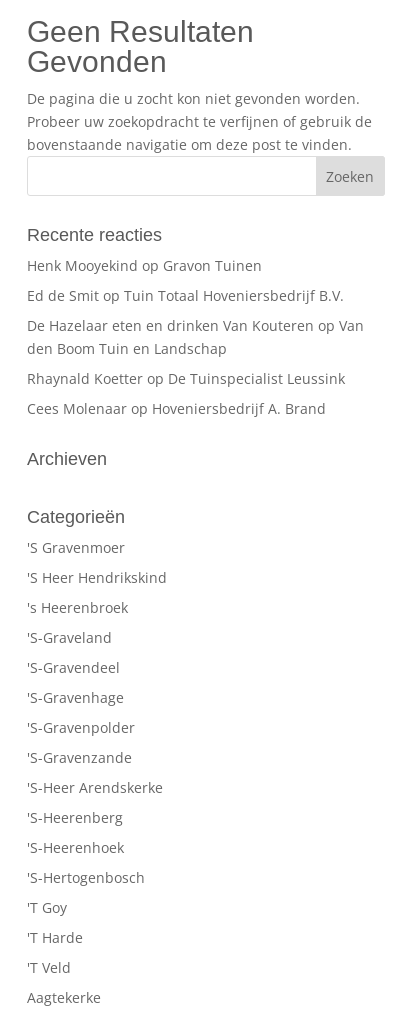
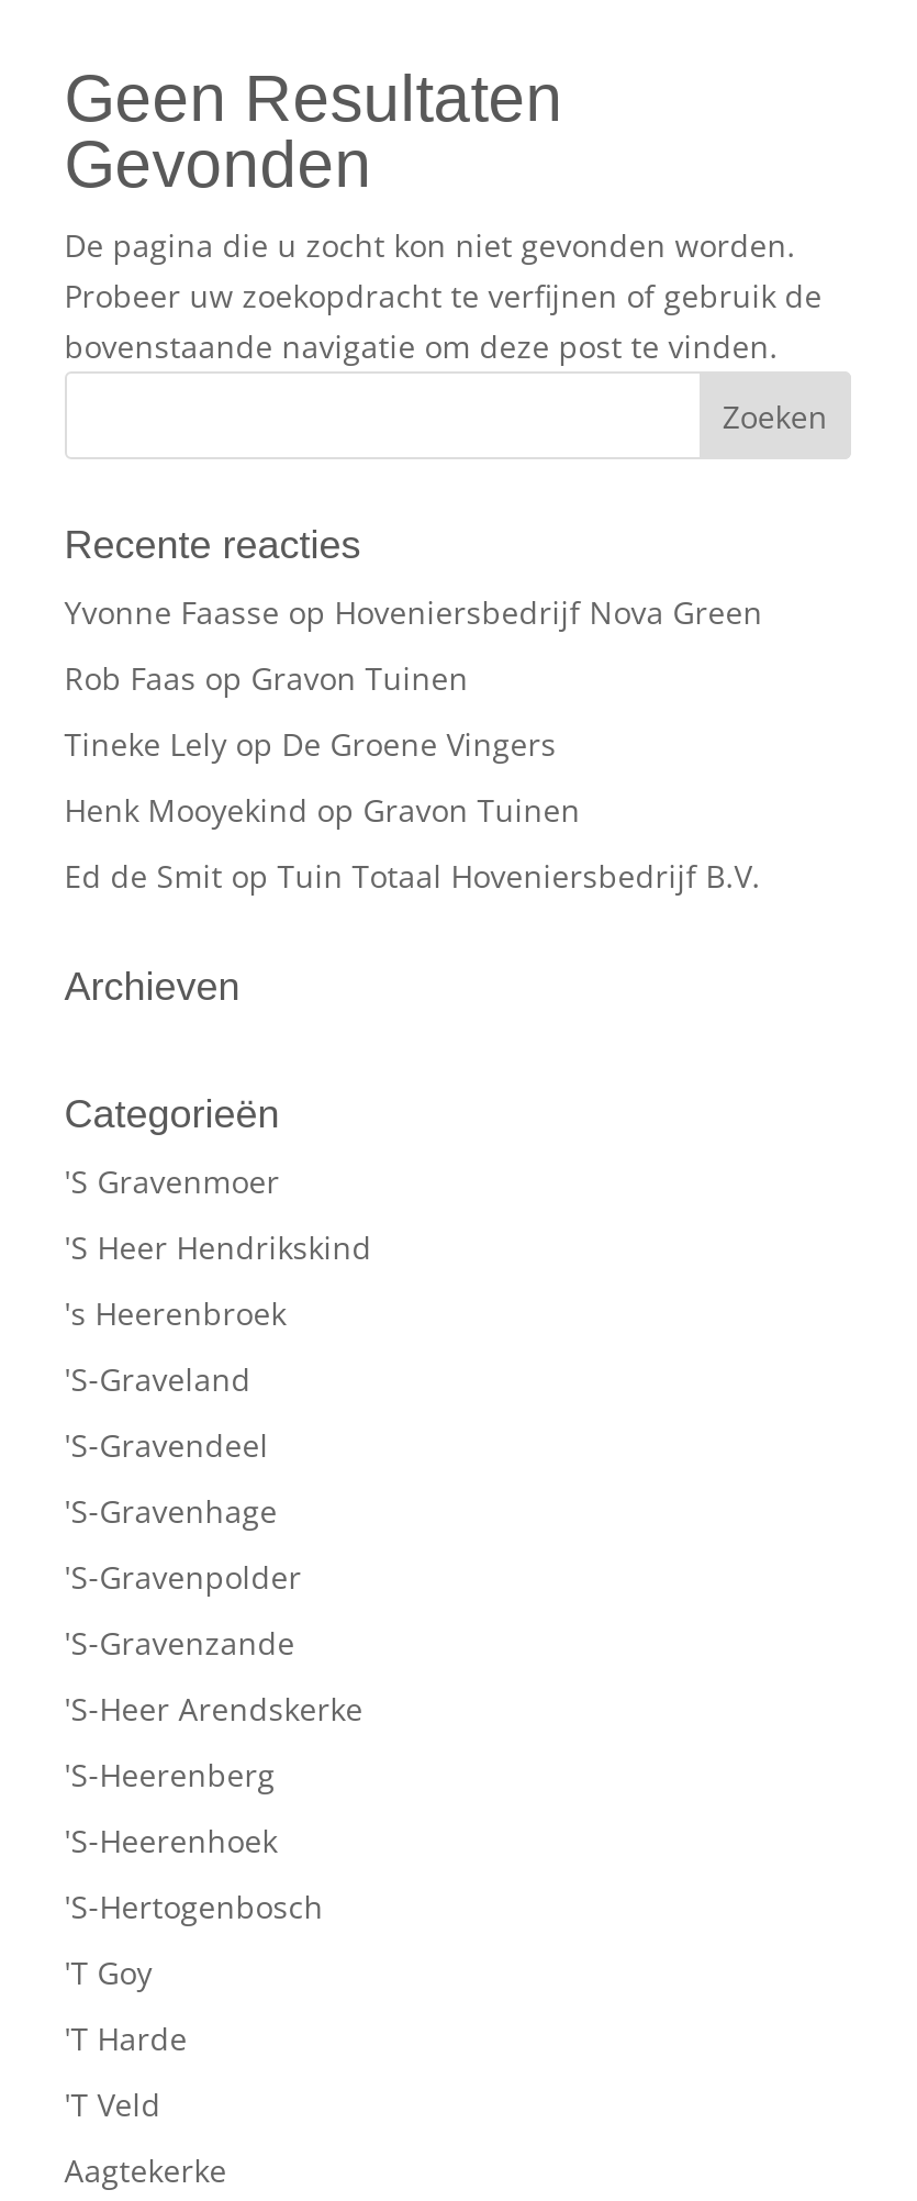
none -> [64,591,763,765] Yvonne Faasse op Hoveniersbedrijf Nova Green | Rob Faas op Gravon Tuinen | Tineke Lely op De Groene Vingers
moved [27,256,344,305] -> [64,789,761,897]: Henk Mooyekind op Gravon Tuinen | Ed de Smit op Tuin Totaal Hoveniersbedrijf B.V.
[27,316,364,418] De Hazelaar eten en drinken Van Kouteren op Van | den Boom Tuin en Landschap | Rhaynald Koetter op De Tuinspecialist Leussink | Cees Molenaar op Hoveniersbedrijf A. Brand -> none

